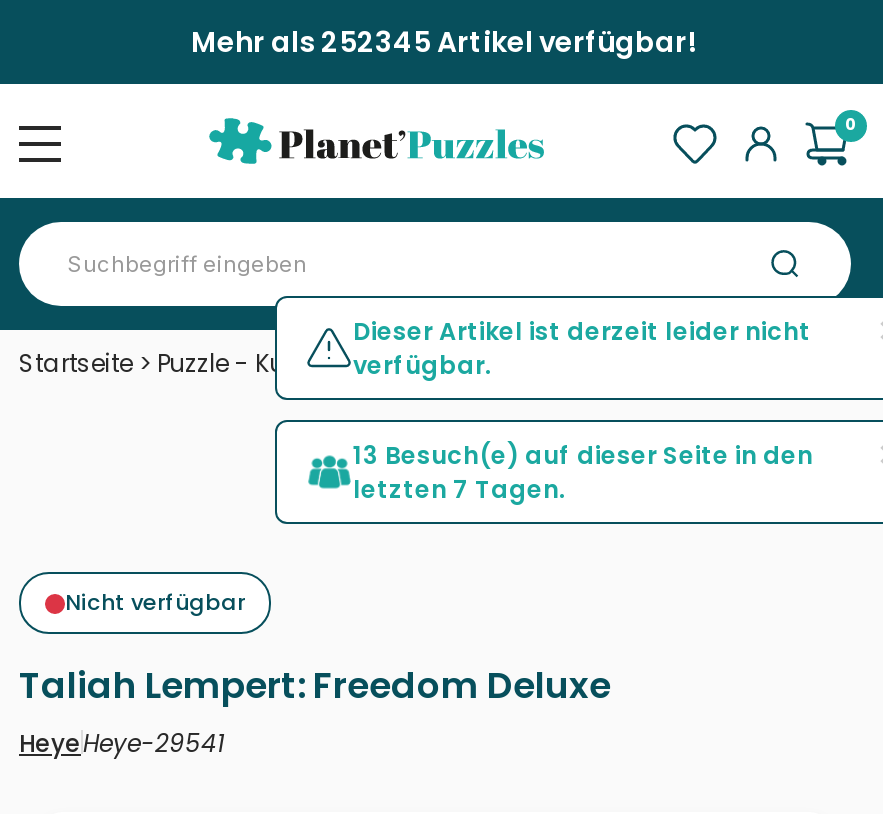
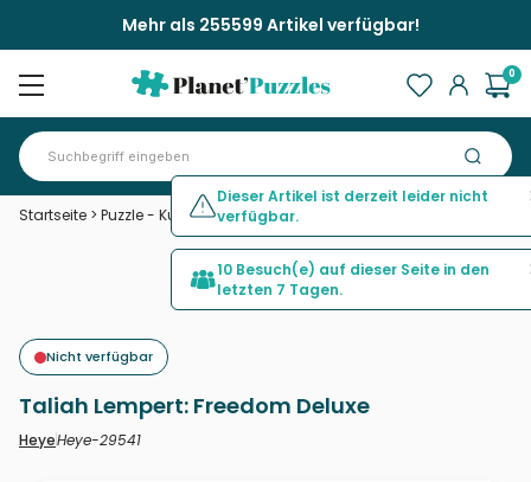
[191,22,695,62] Mehr als 252345 Artikel verfügbar! -> [121,13,419,37] Mehr als 255599 Artikel verfügbar!
[353,438,813,472] 13 Besuch(e) auf dieser Seite in den -> [217,259,490,279] 10 Besuch(e) auf dieser Seite in den

